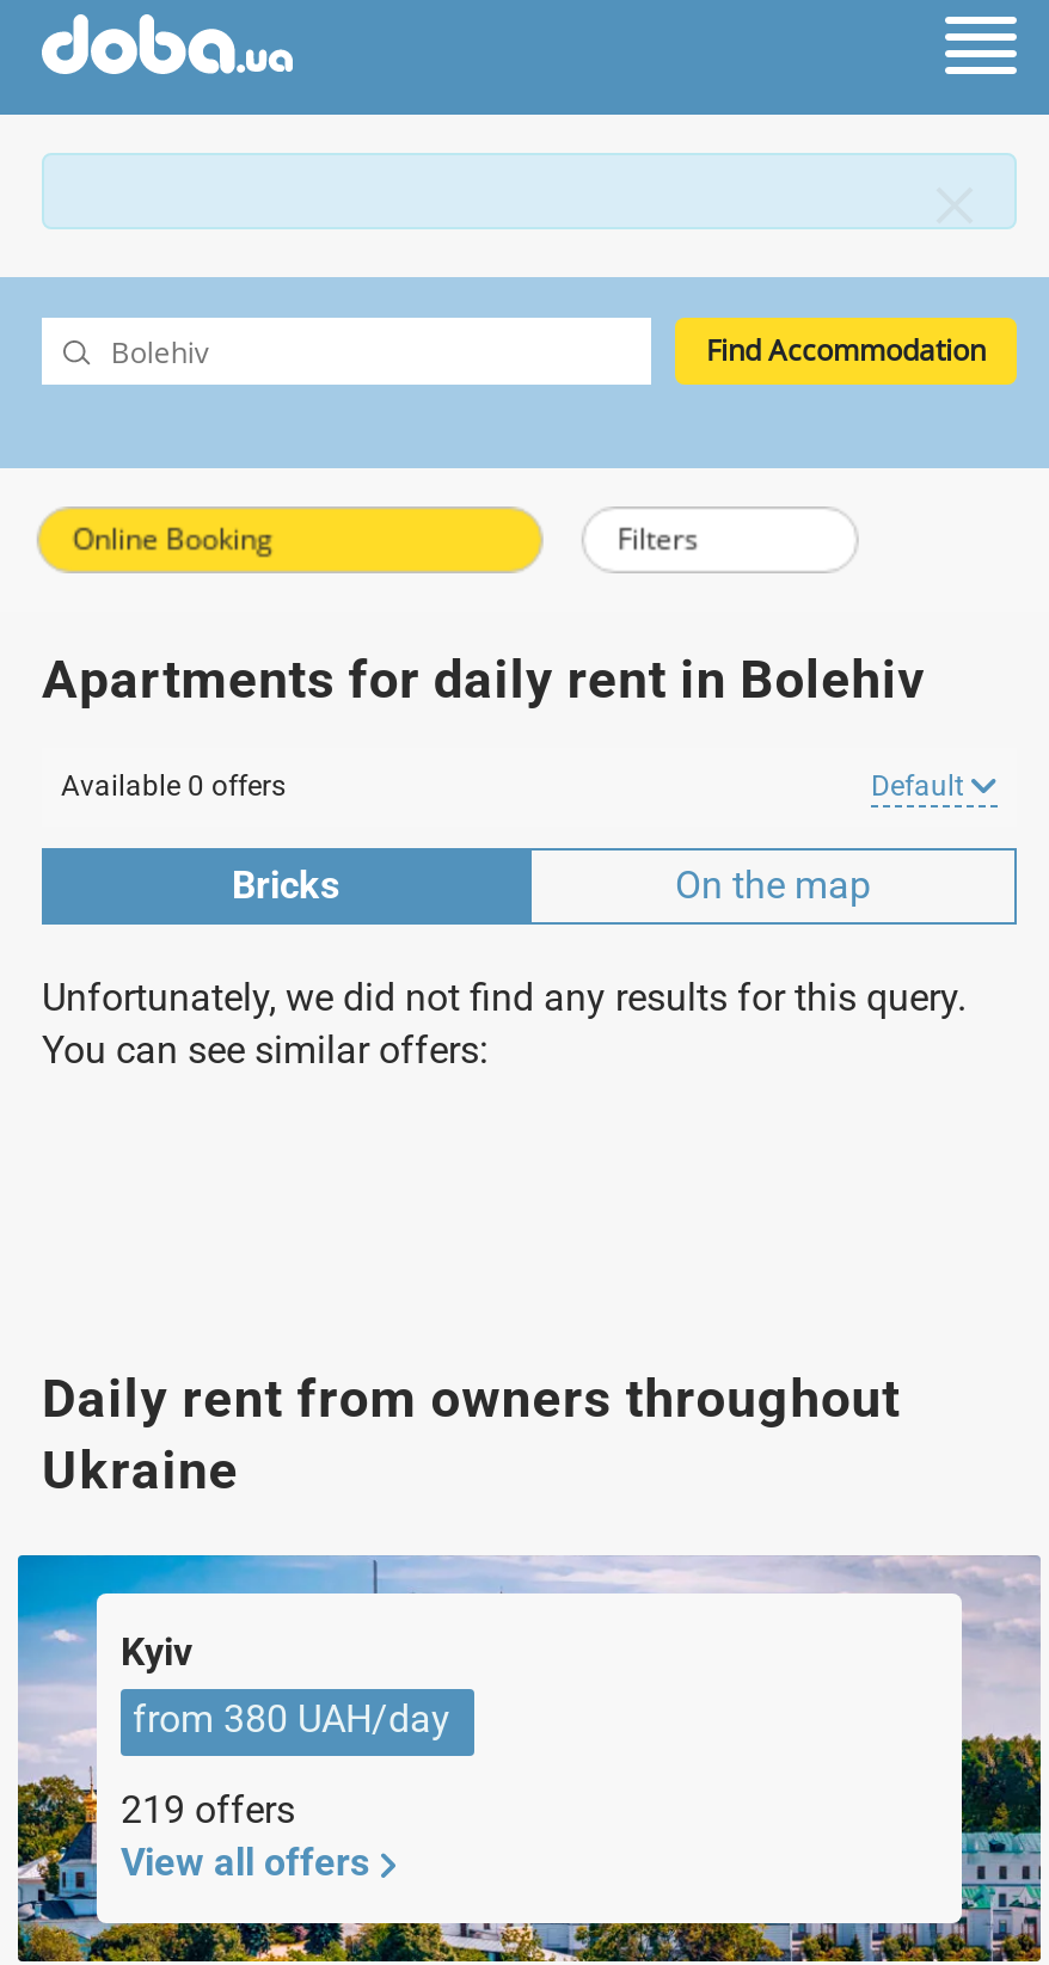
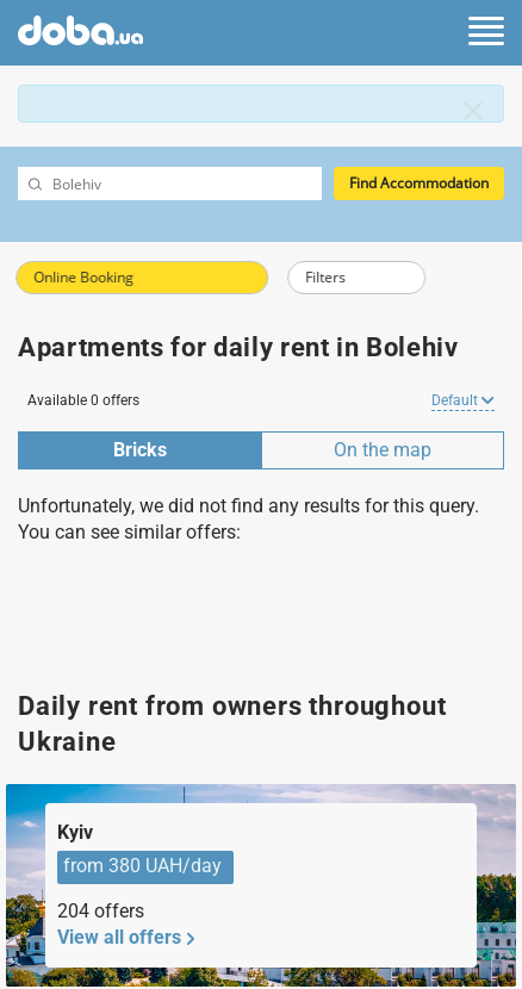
[121,1787,295,1832] 219 offers -> [57,900,144,922] 204 offers

